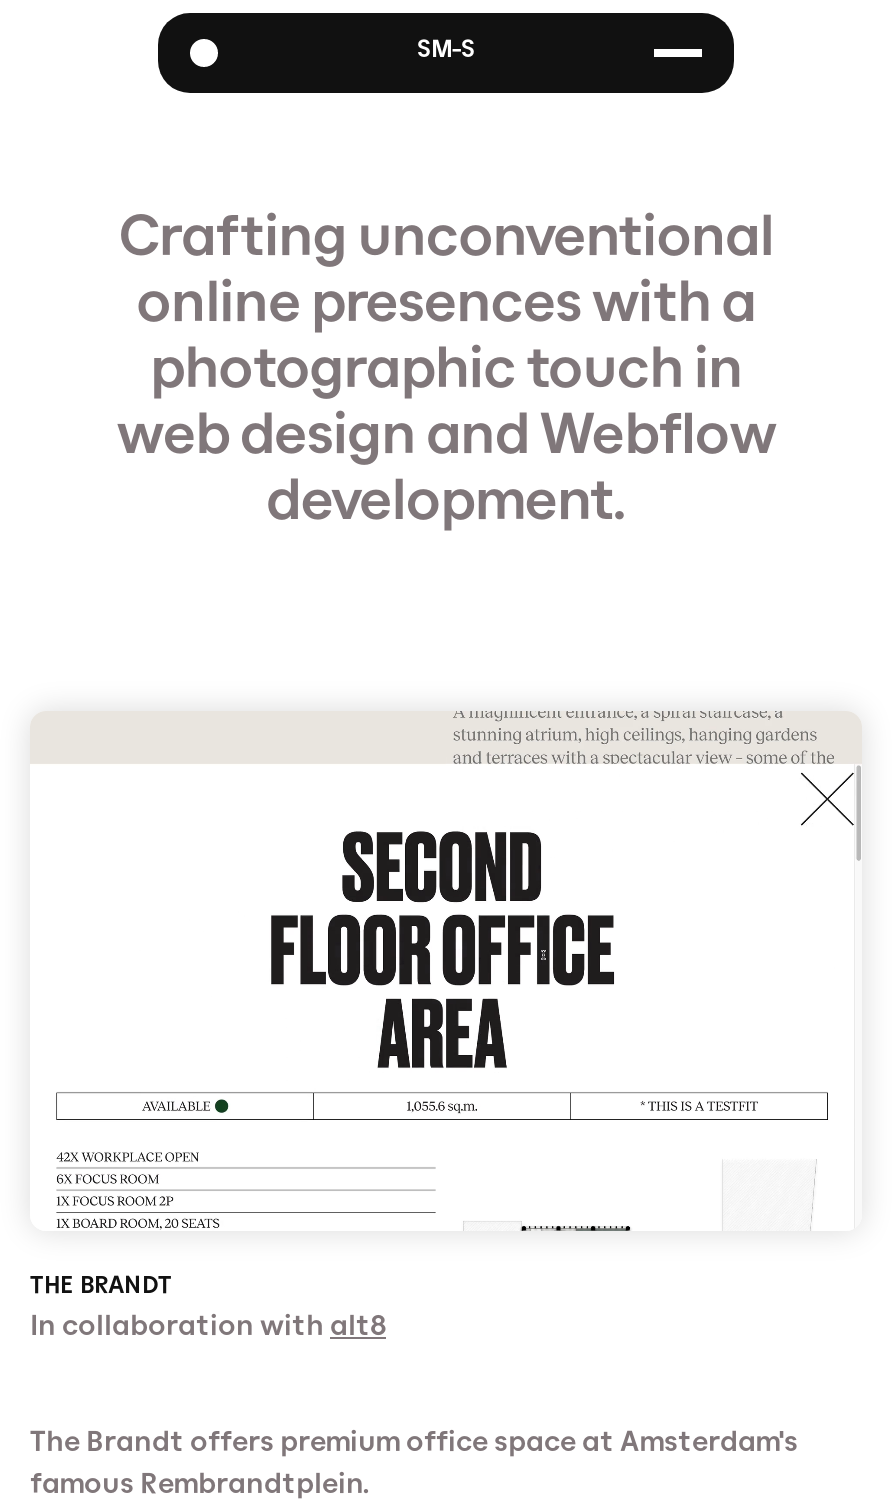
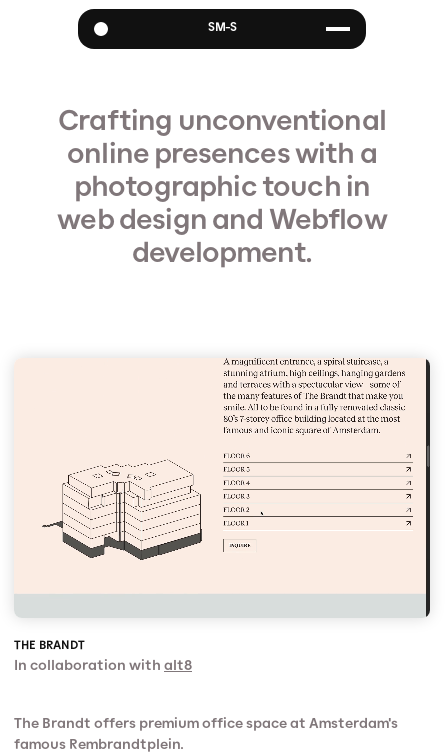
[32,711,862,1233] [image] -> [15,359,431,618] [image]

